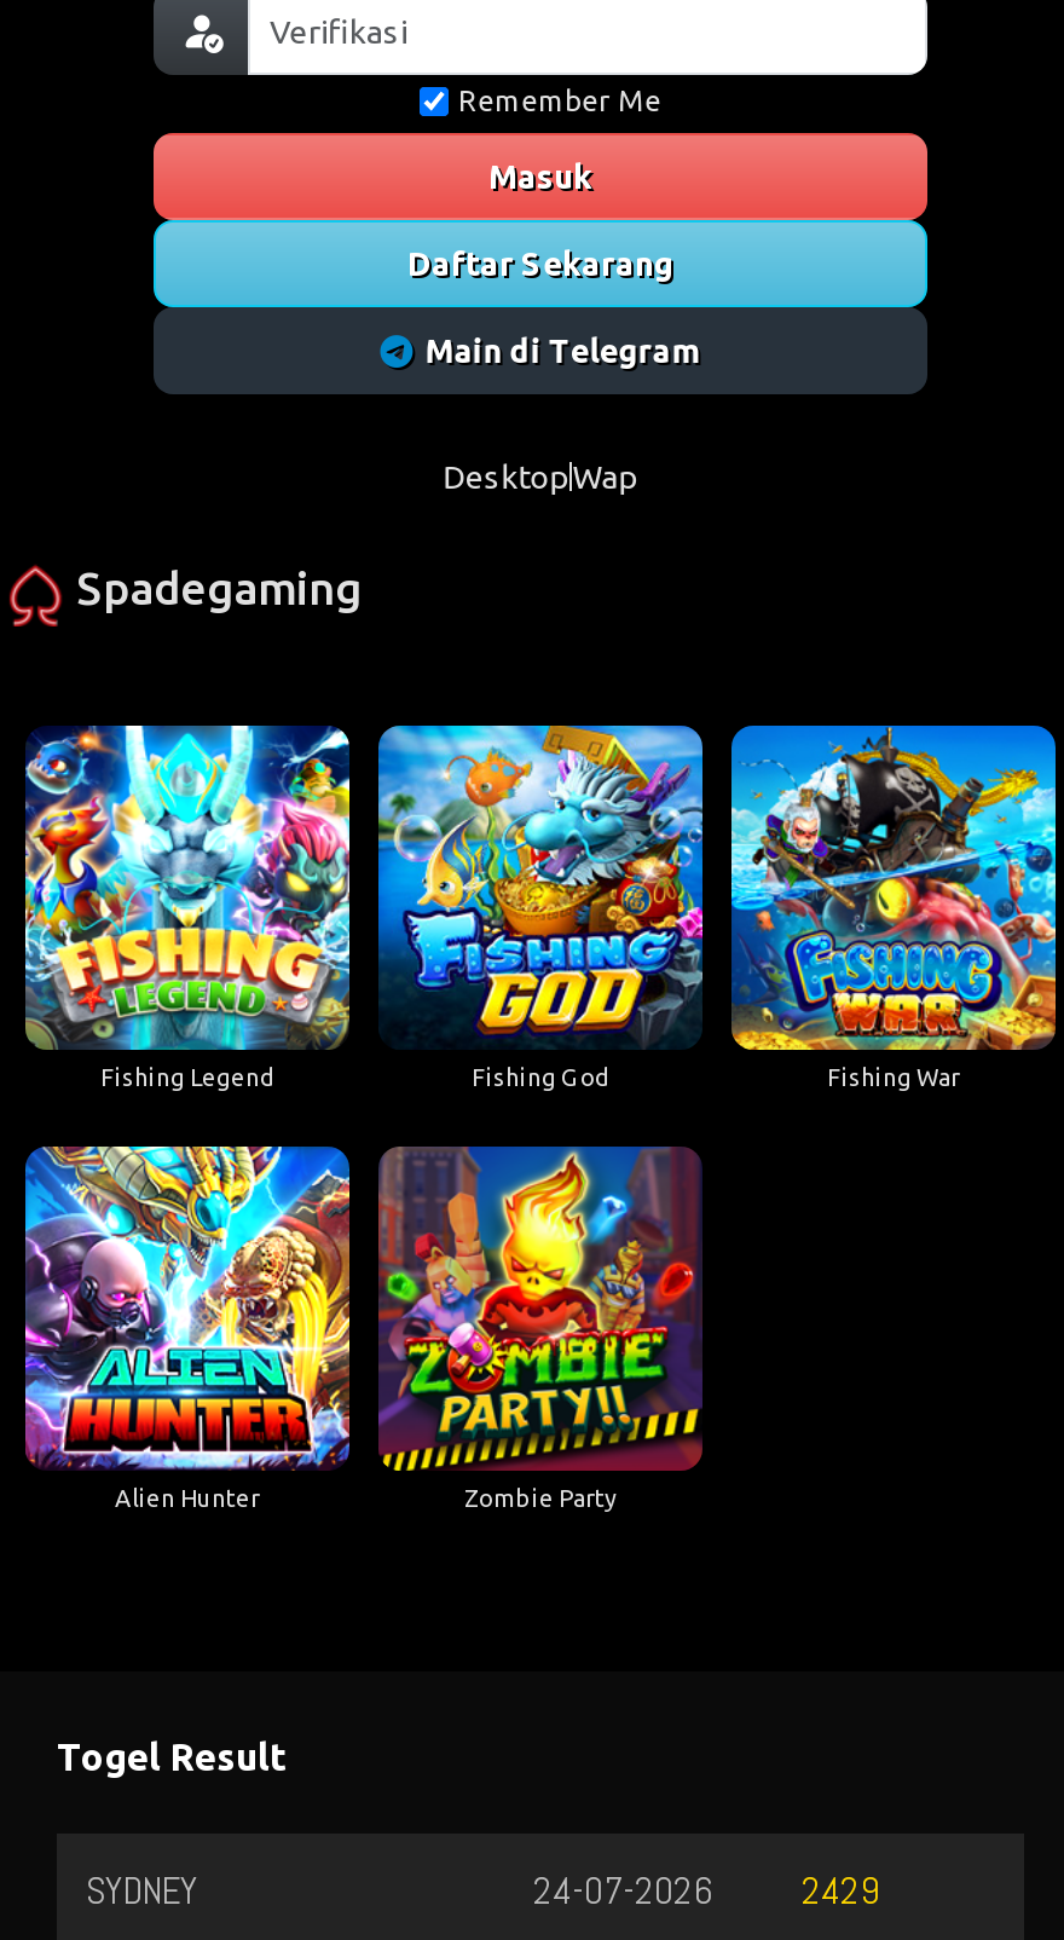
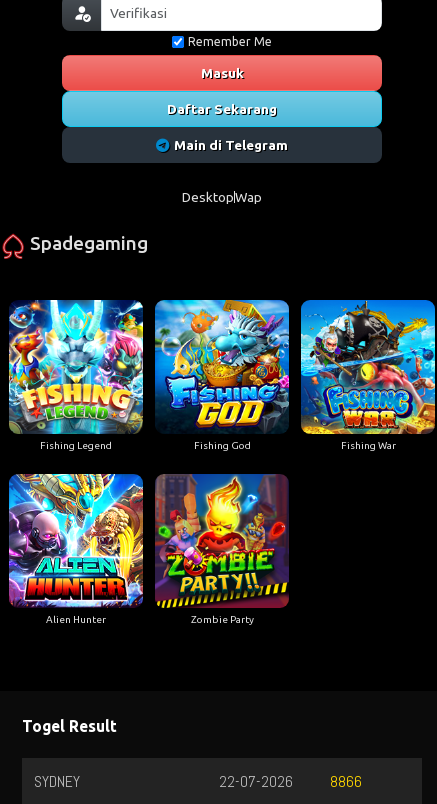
[533,1867,712,1915] 24-07-2026 -> [219,772,293,792] 22-07-2026
[802,1868,879,1916] 2429 -> [330,772,362,792] 8866

